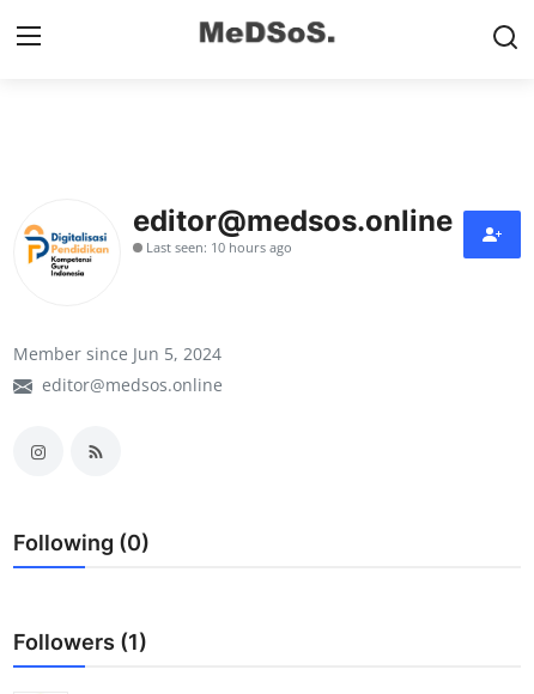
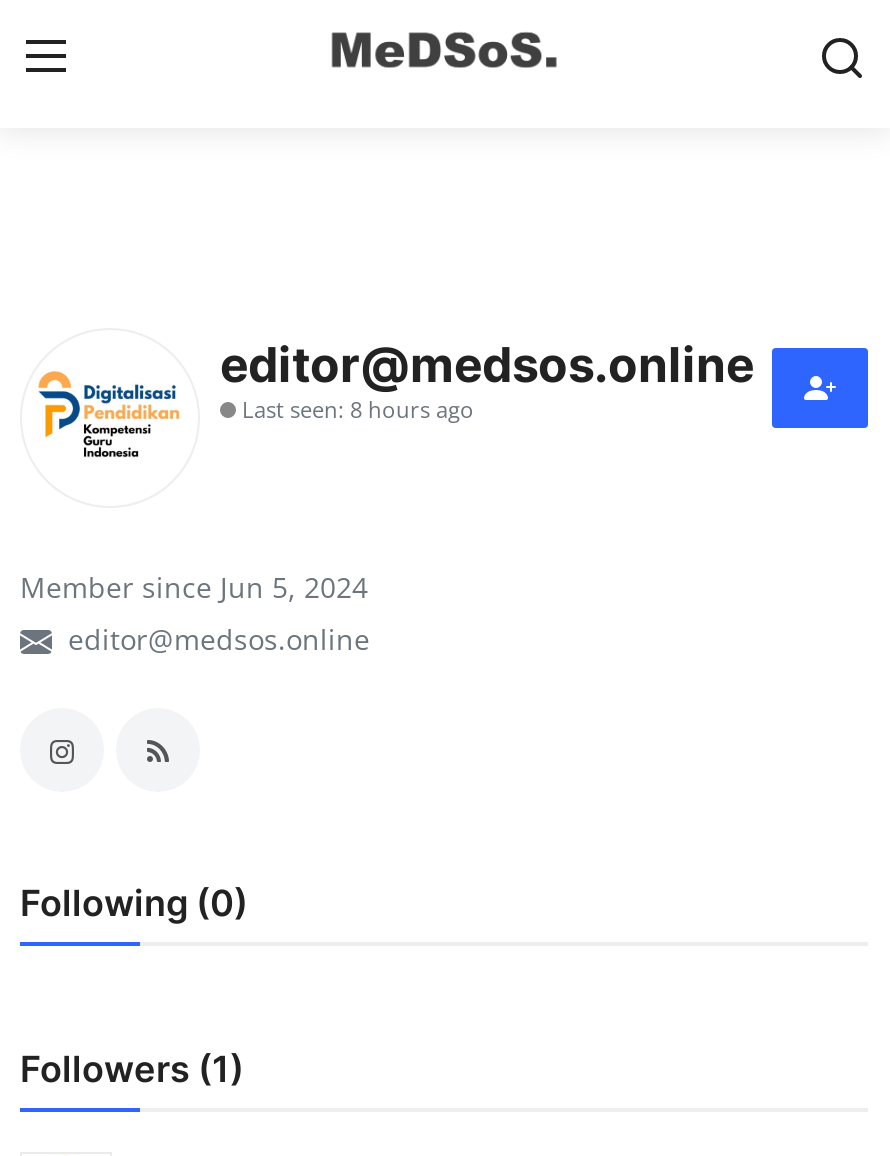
[146,238,292,256] Last seen: 10 hours ago -> [242,394,474,424] Last seen: 8 hours ago

